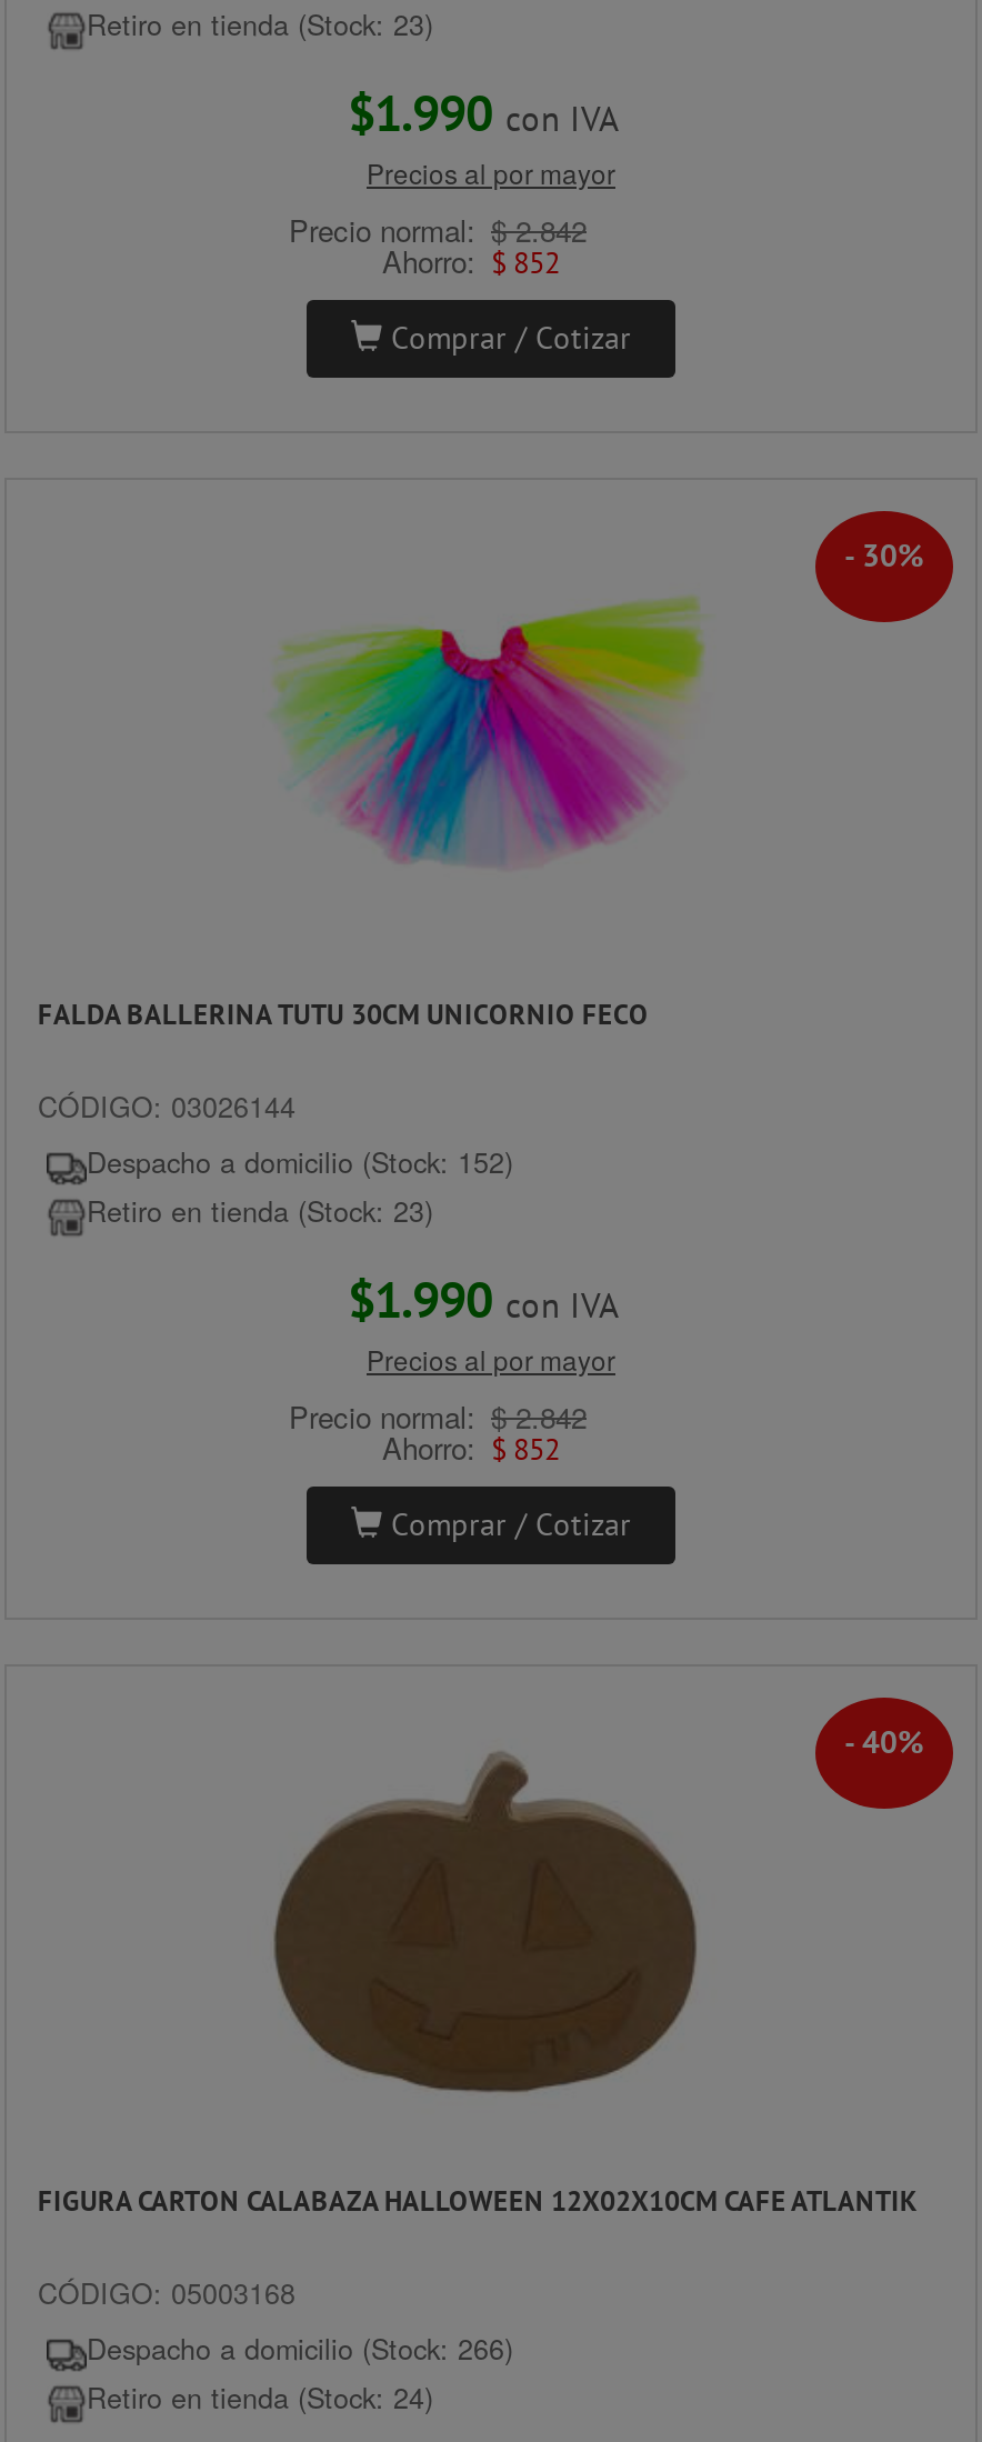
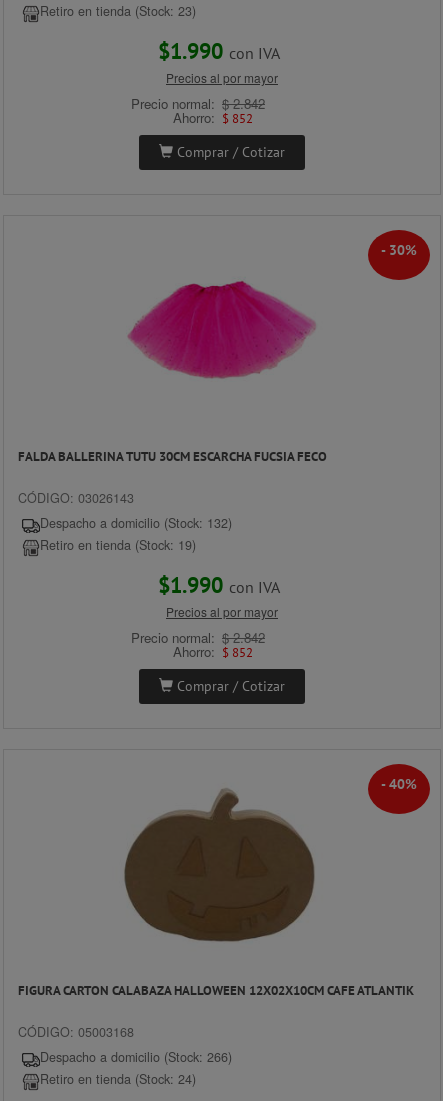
[271,596,707,867] [image] -> [125,269,318,389] [image]
[38,997,649,1032] FALDA BALLERINA TUTU 30CM UNICORNIO FECO -> [18,448,327,464] FALDA BALLERINA TUTU 30CM ESCARCHA FUCSIA FECO
[38,1088,513,1232] CÓDIGO: 03026144 | Despacho a domicilio (Stock: 152) | Retiro en tienda (Stock: 23) -> [18,489,232,554] CÓDIGO: 03026143 | Despacho a domicilio (Stock: 132) | Retiro en tienda (Stock: 19)

